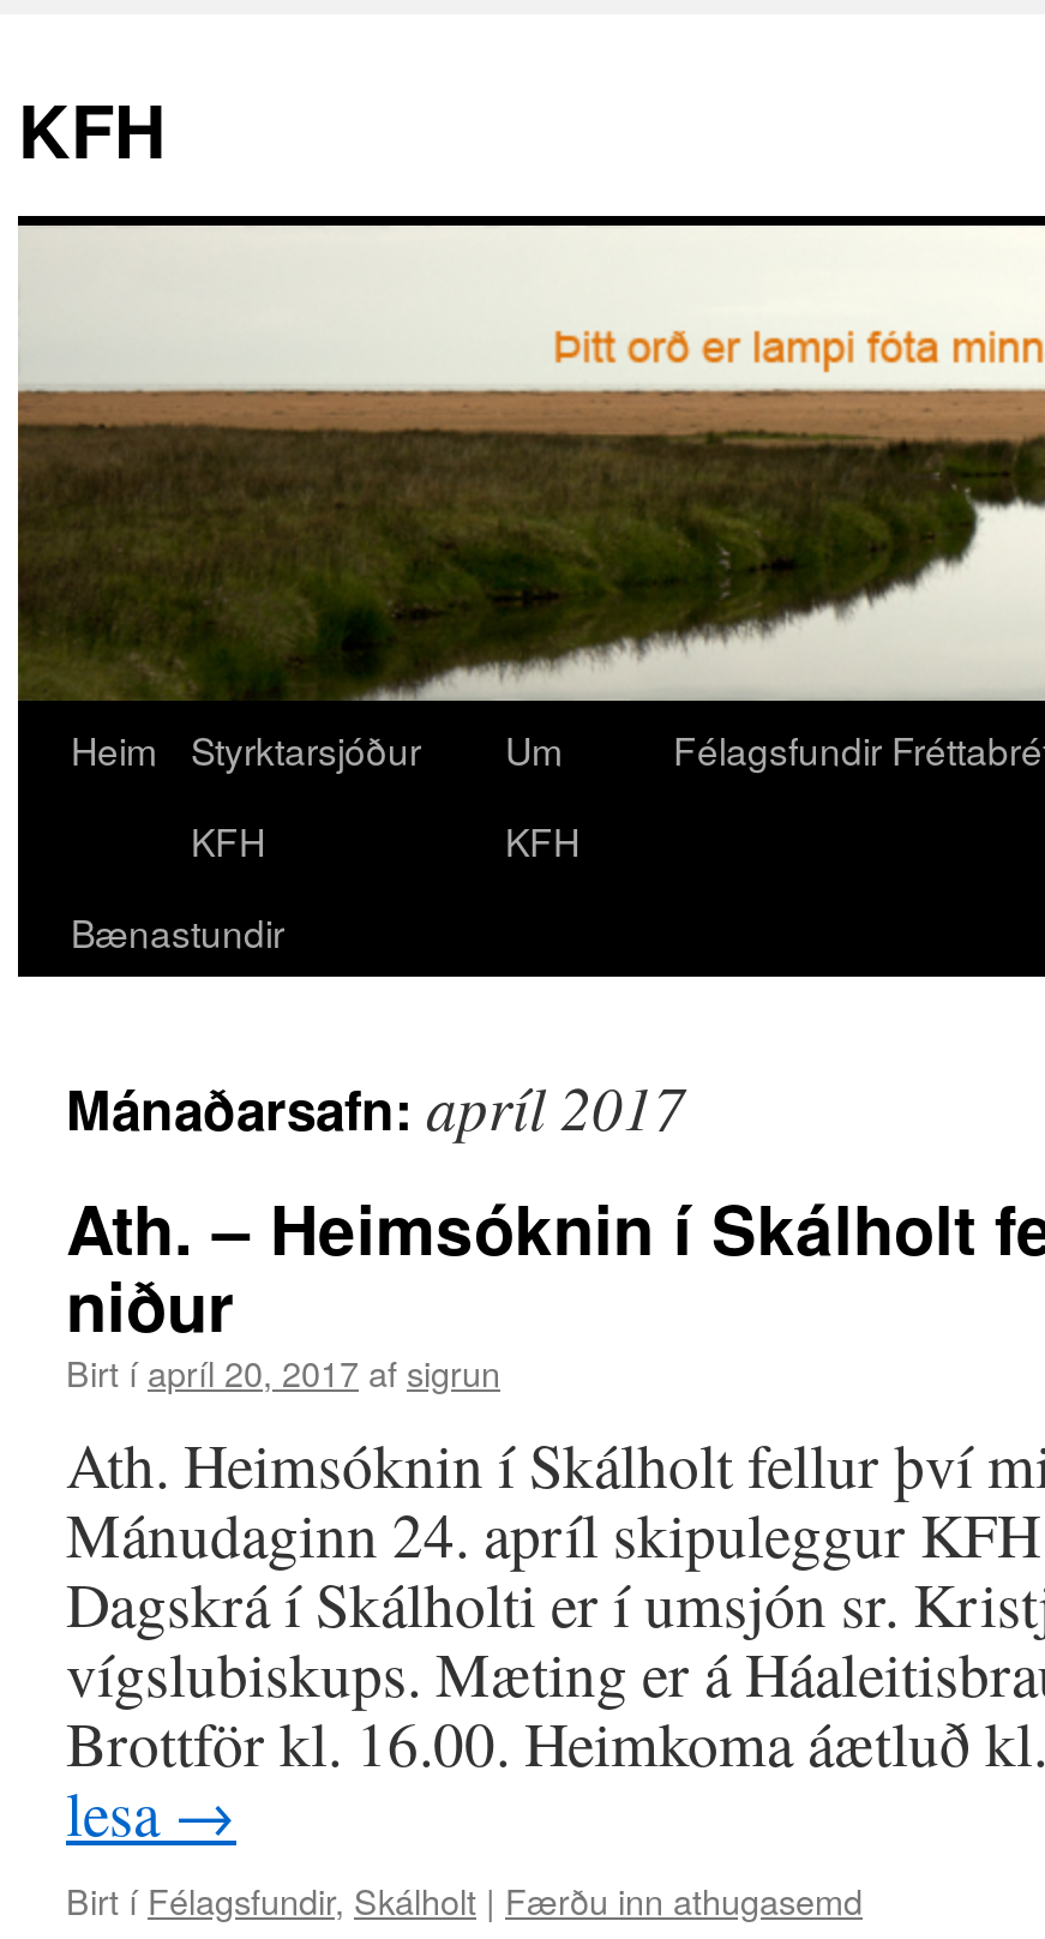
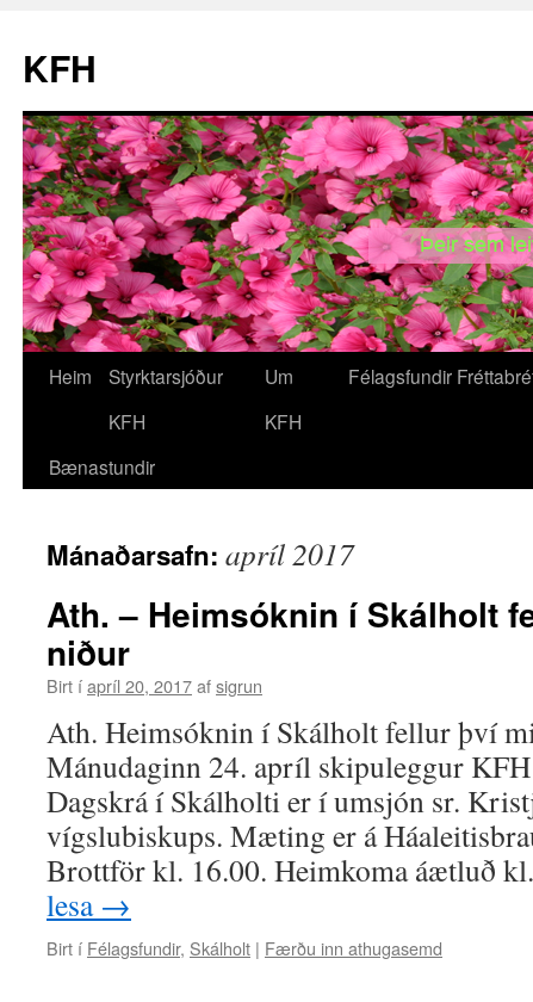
[16,223,1038,703] [image] -> [21,115,529,353] [image]

